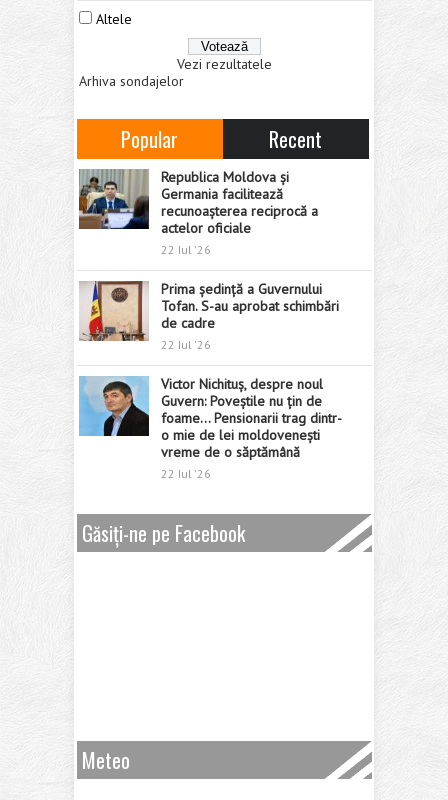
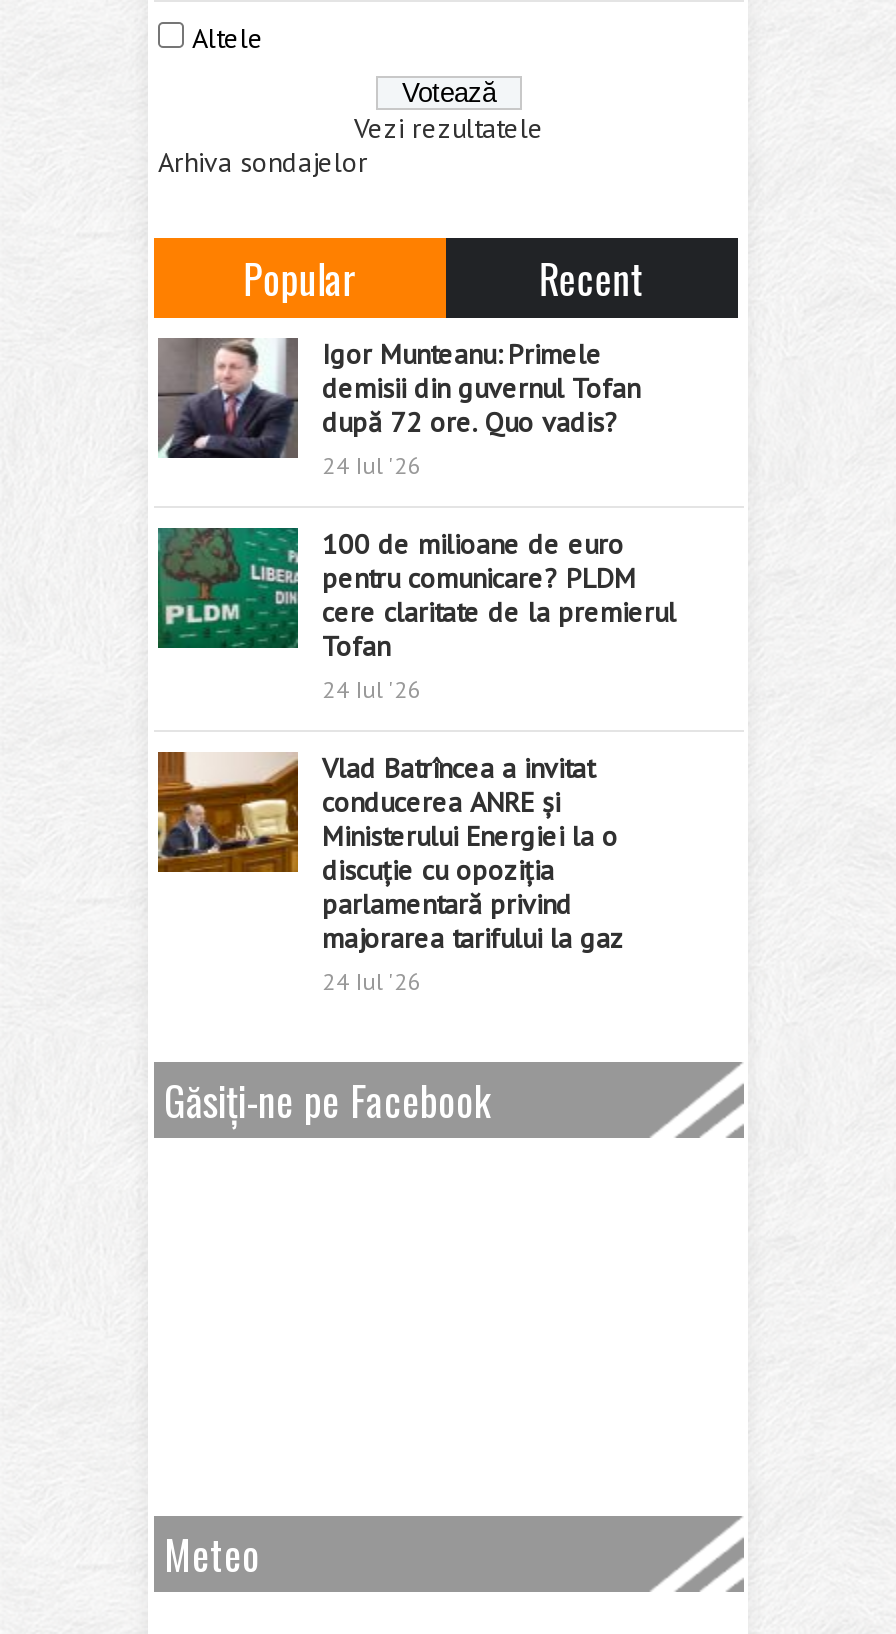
[78,168,318,257] [image] | Republica Moldova și | Germania facilitează | recunoașterea reciprocă a | actelor oficiale | 22 Iul '26 -> [158,336,640,480] [image] | Igor Munteanu: Primele | demisii din guvernul Tofan | după 72 ore. Quo vadis? | 24 Iul '26
[79,264,339,352] [image] | Prima ședință a Guvernului | Tofan. S-au aprobat schimbări | de cadre | 22 Iul '26 -> [156,526,676,704] [image] | 100 de milioane de euro | pentru comunicare? PLDM | cere claritate de la premierul | Tofan | 24 Iul '26
[78,375,342,481] [image] | Victor Nichituș, despre noul | Guvern: Poveștile nu țin de | foame… Pensionarii trag dintr- | o mie de lei moldovenești | vreme de o săptămână | 22 Iul '26 -> [156,750,624,996] [image] | Vlad Batrîncea a invitat | conducerea ANRE și | Ministerului Energiei la o | discuție cu opoziția | parlamentară privind | majorarea tarifului la gaz | 24 Iul '26

